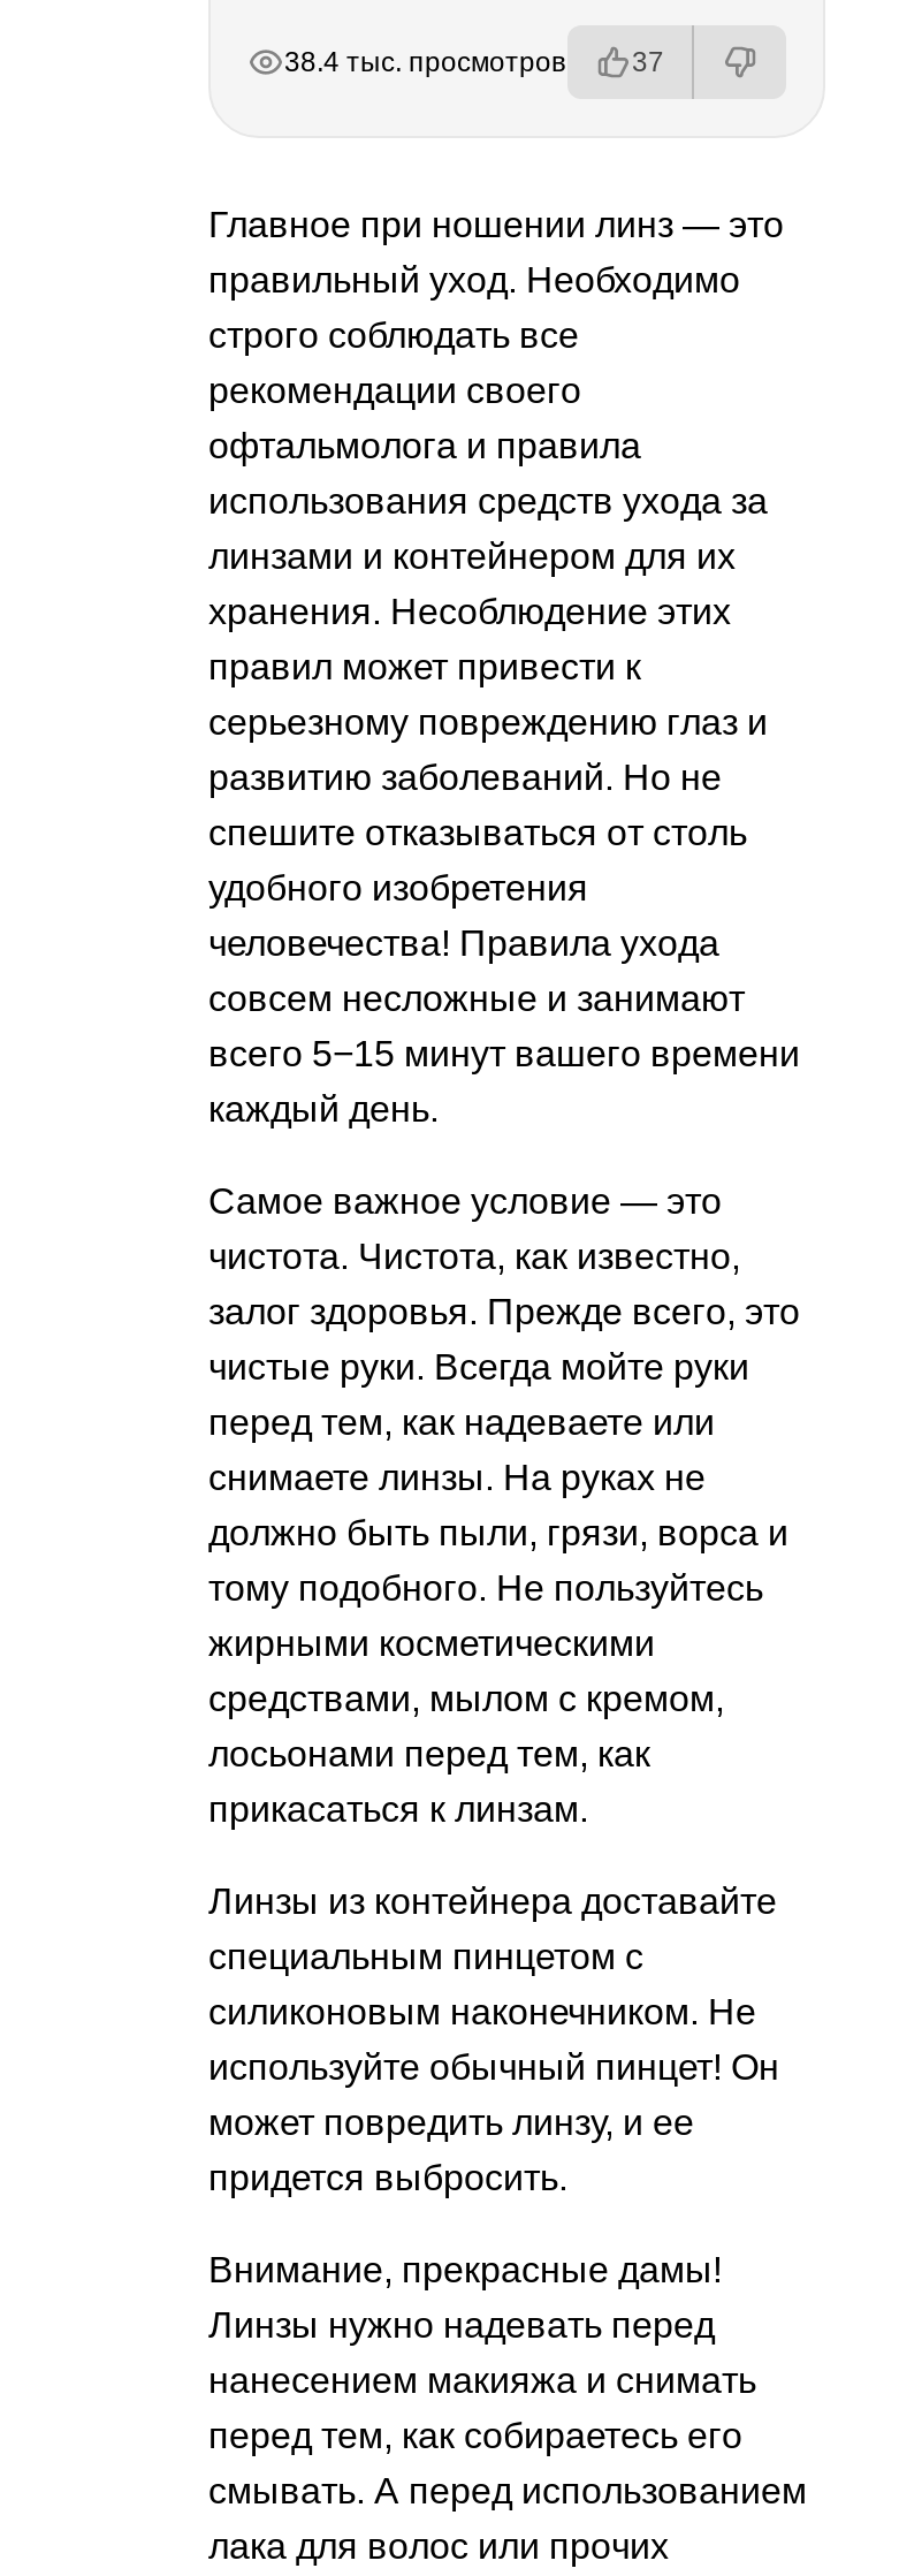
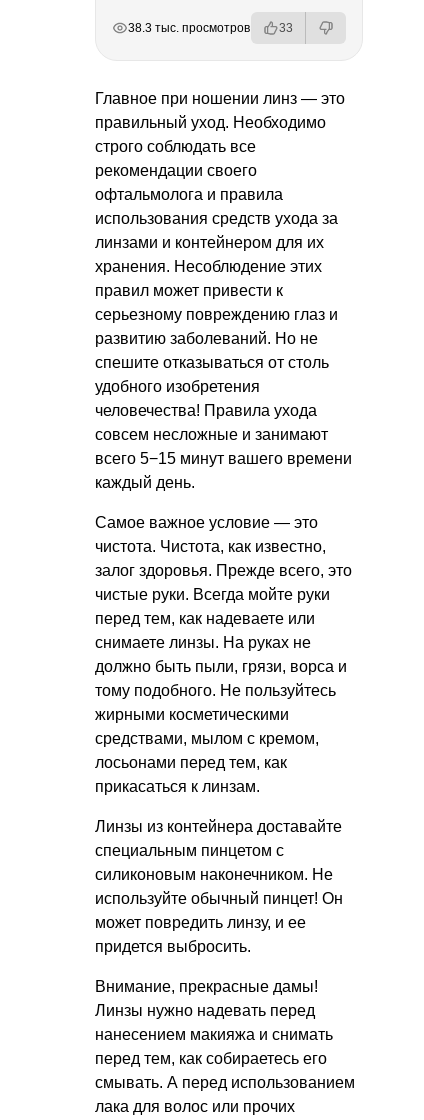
[284,45,565,77] 38.4 тыс. просмотров -> [128,20,250,34] 38.3 тыс. просмотров
[632,45,664,77] 37 -> [279,20,293,34] 33

